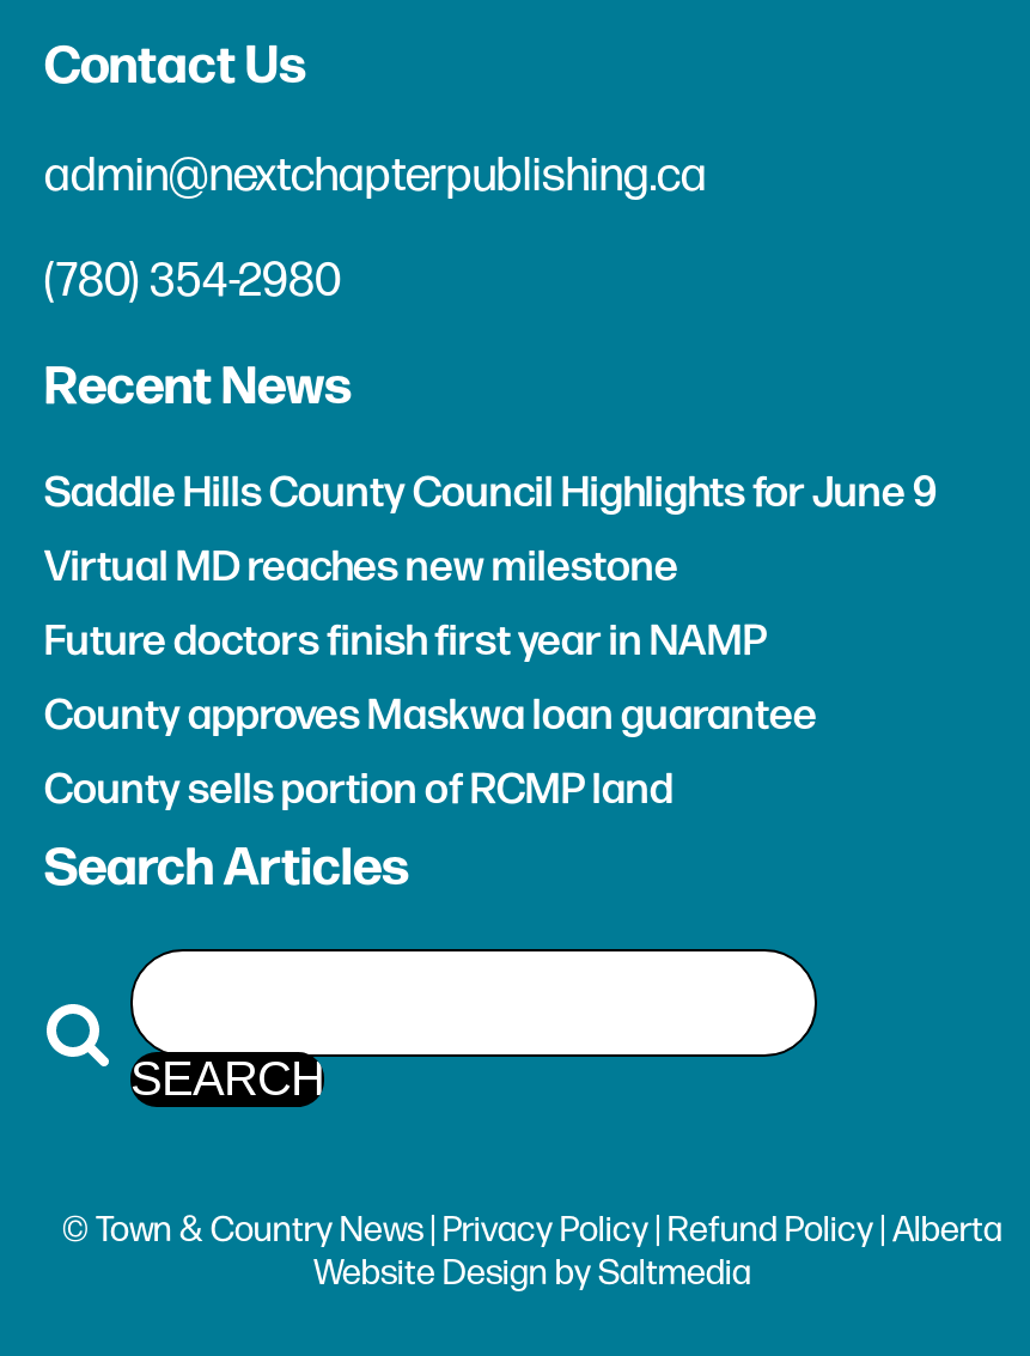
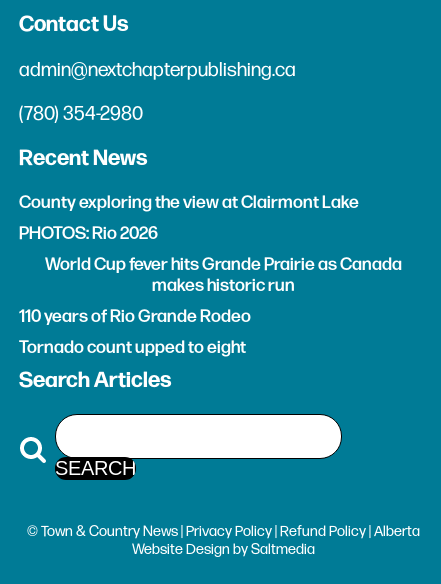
[44,468,944,518] Saddle Hills County Council Highlights for June 9 -> [19,192,359,213] County exploring the view at Clairmont Lake
[44,542,678,593] Virtual MD reaches new milestone -> [19,223,158,244] PHOTOS: Rio 2026
[44,617,767,667] Future doctors finish first year in NAMP -> [44,254,401,296] World Cup fever hits Grande Prairie as Canada | makes historic run
[44,691,817,741] County approves Maskwa loan guarantee -> [19,306,251,327] 110 years of Rio Grande Rodeo
[44,765,674,815] County sells portion of RCMP land -> [19,337,246,358] Tornado count upped to eight

